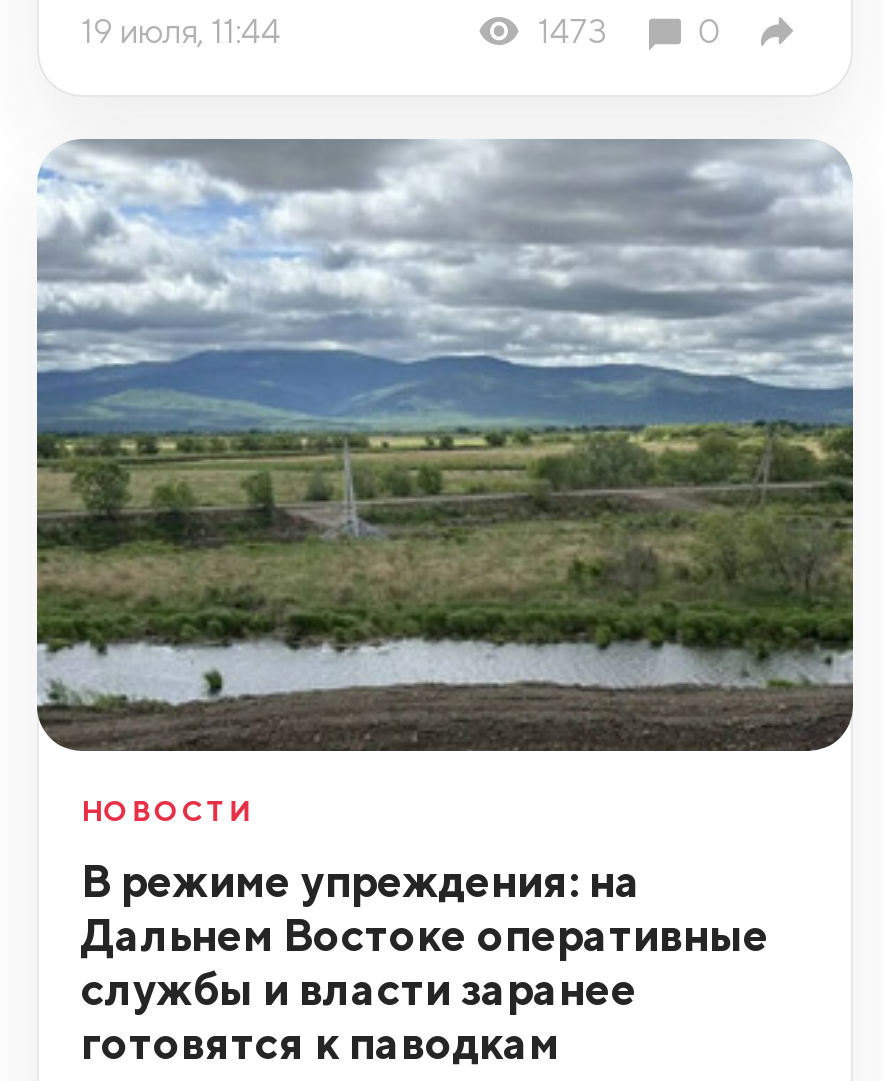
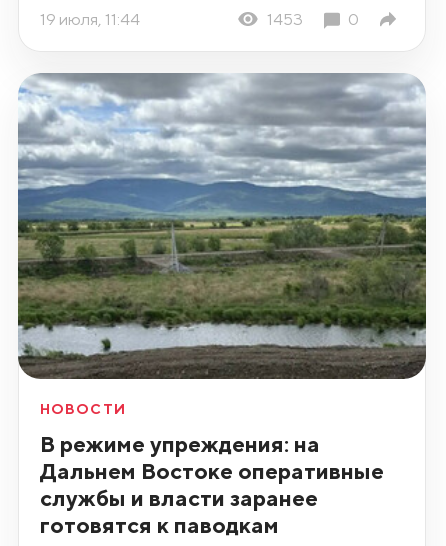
[538,12,608,52] 1473 -> [267,9,303,29] 1453

